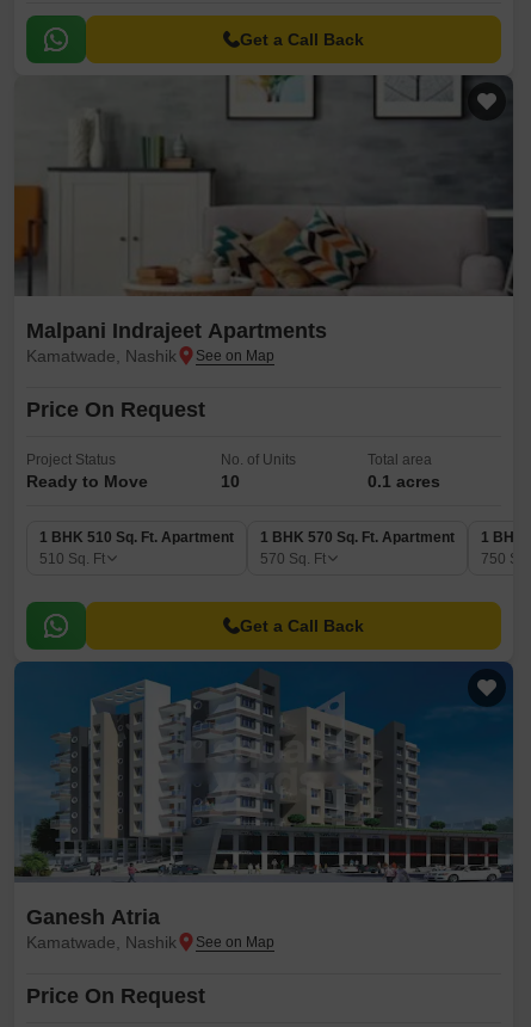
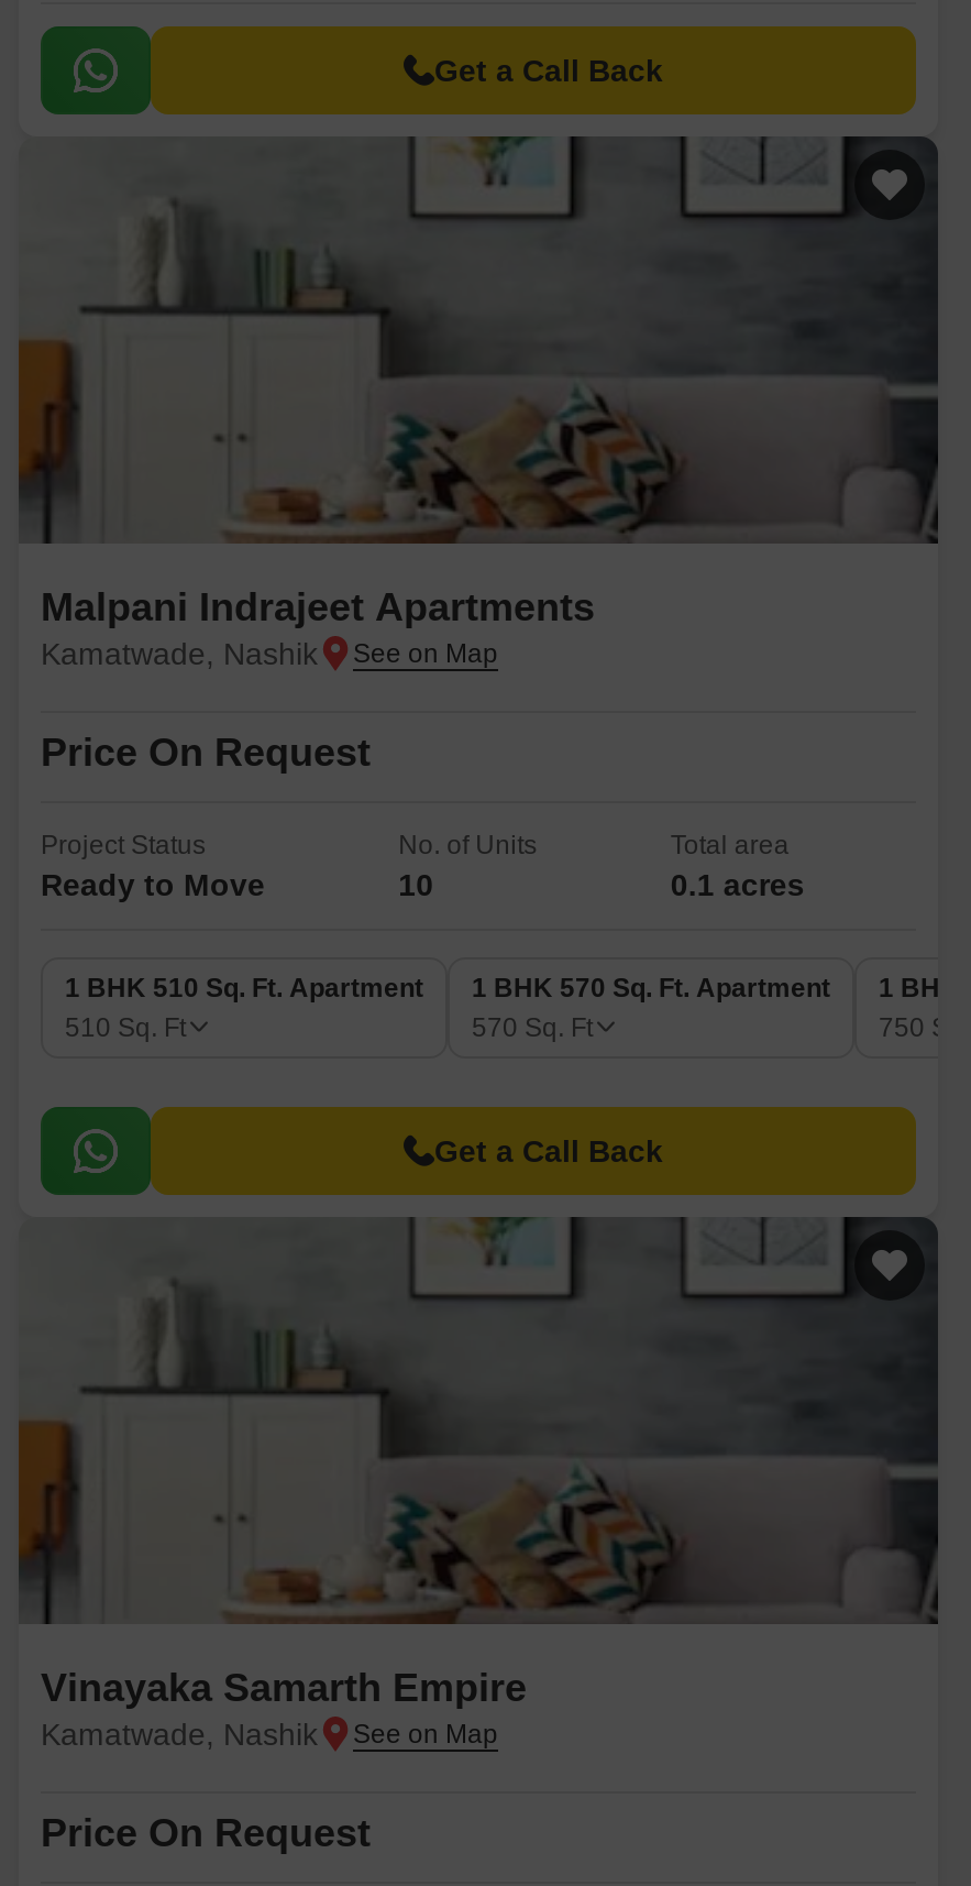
[13,660,514,929] [image] | Ganesh Atria -> [16,1215,940,1710] [image] | Vinayaka Samarth Empire

